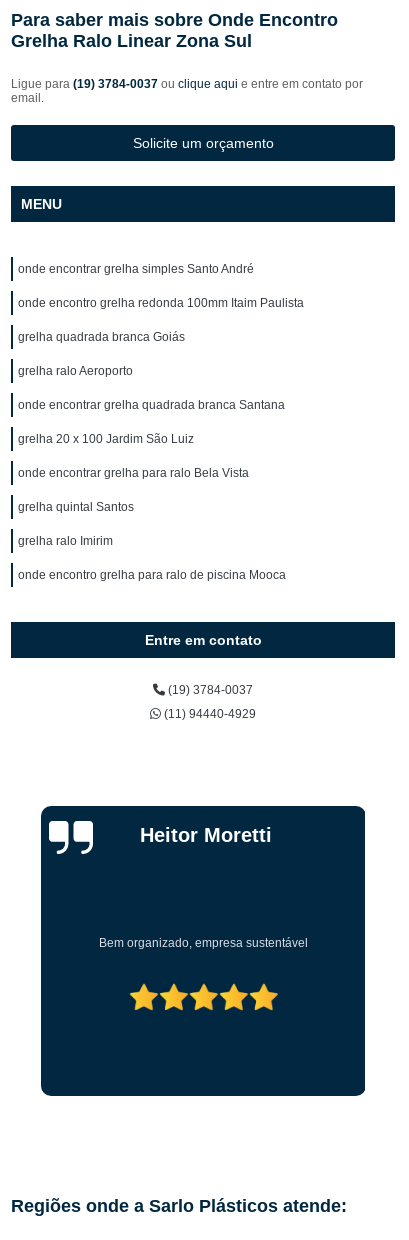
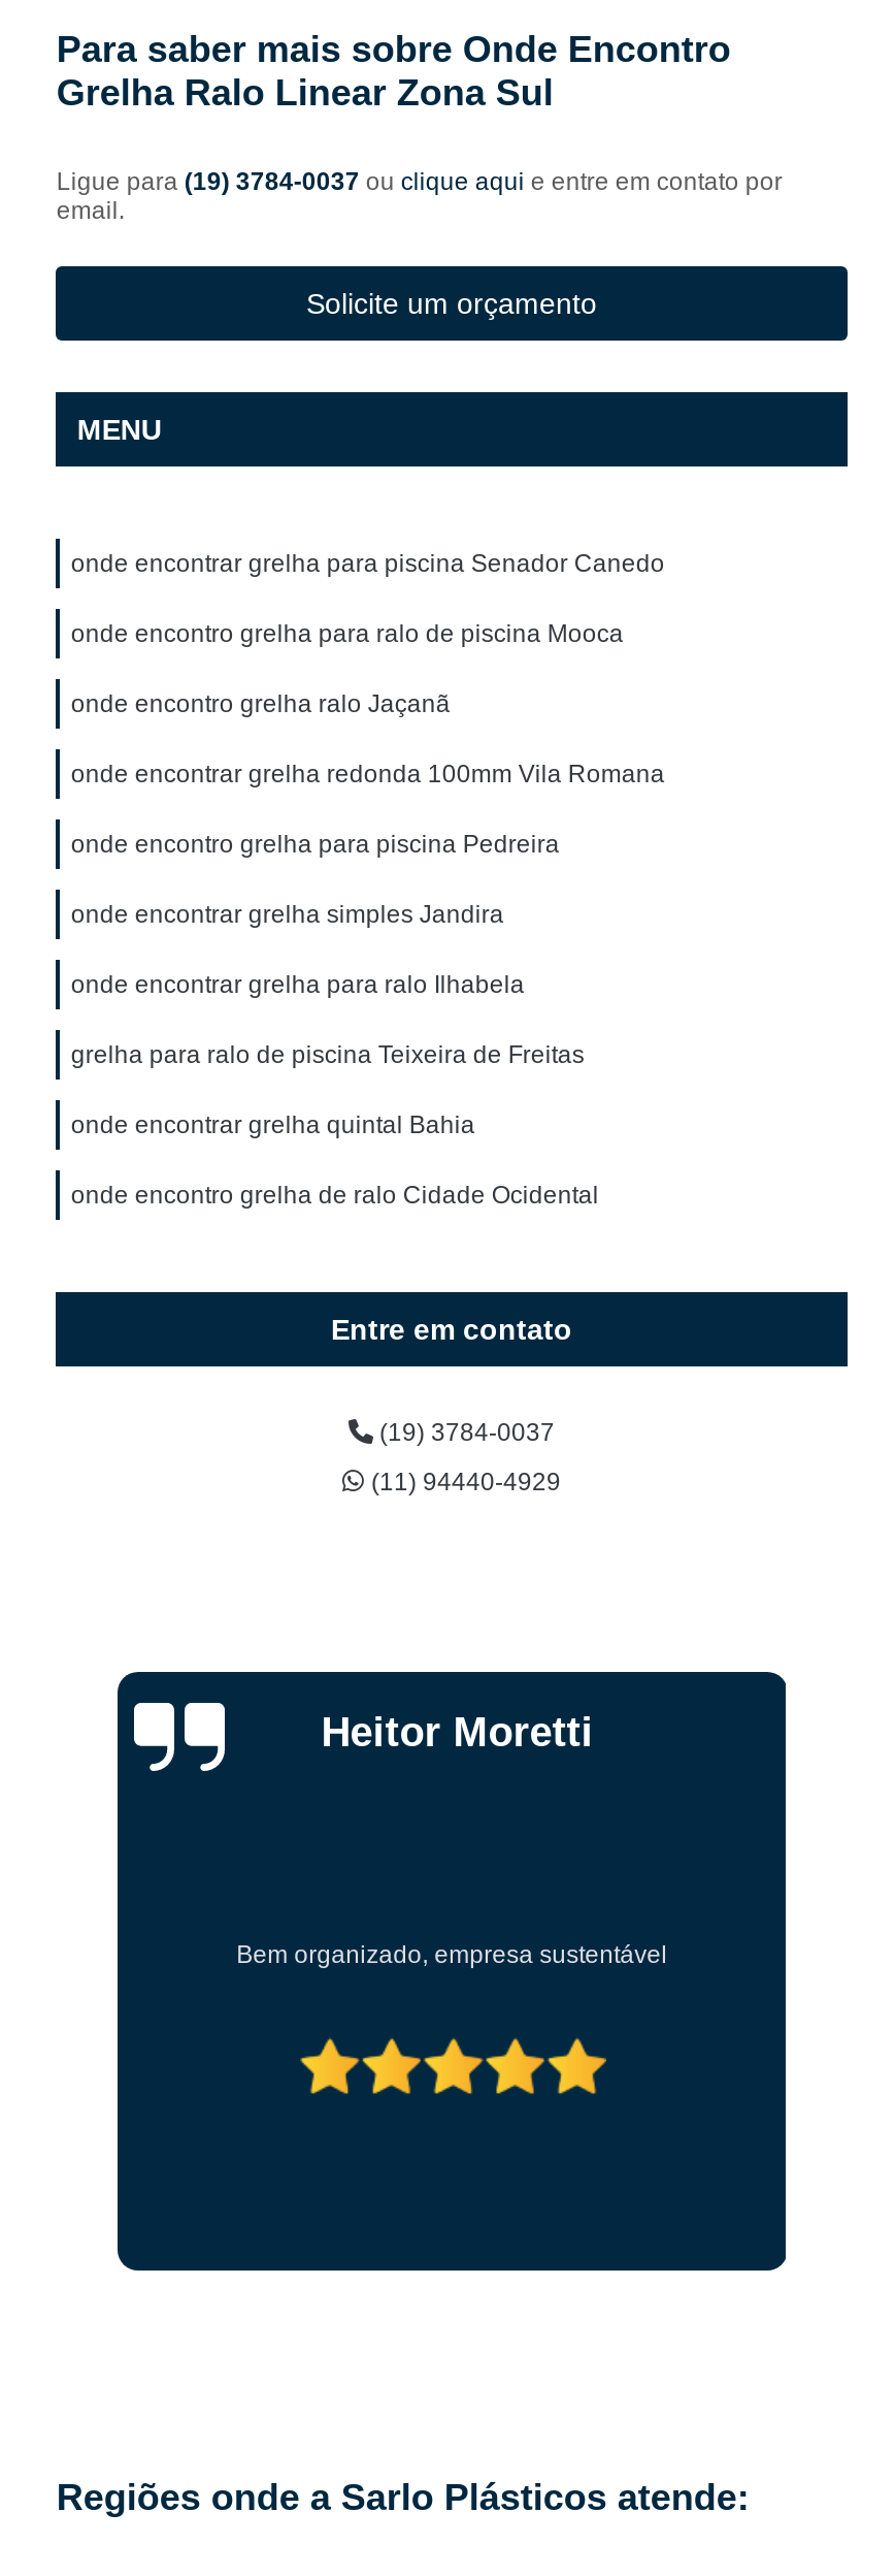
[18,262,304,548] onde encontrar grelha simples Santo André | onde encontro grelha redonda 100mm Itaim Paulista | grelha quadrada branca Goiás | grelha ralo Aeroporto | onde encontrar grelha quadrada branca Santana | grelha 20 x 100 Jardim São Luiz | onde encontrar grelha para ralo Bela Vista | grelha quintal Santos | grelha ralo Imirim -> [71,549,665,578] onde encontrar grelha para piscina Senador Canedo
moved [18,568,286,582] -> [71,619,624,648]: onde encontro grelha para ralo de piscina Mooca
none -> [71,689,665,1209] onde encontro grelha ralo Jaçanã | onde encontrar grelha redonda 100mm Vila Romana | onde encontro grelha para piscina Pedreira | onde encontrar grelha simples Jandira | onde encontrar grelha para ralo Ilhabela | grelha para ralo de piscina Teixeira de Freitas | onde encontrar grelha quintal Bahia | onde encontro grelha de ralo Cidade Ocidental

